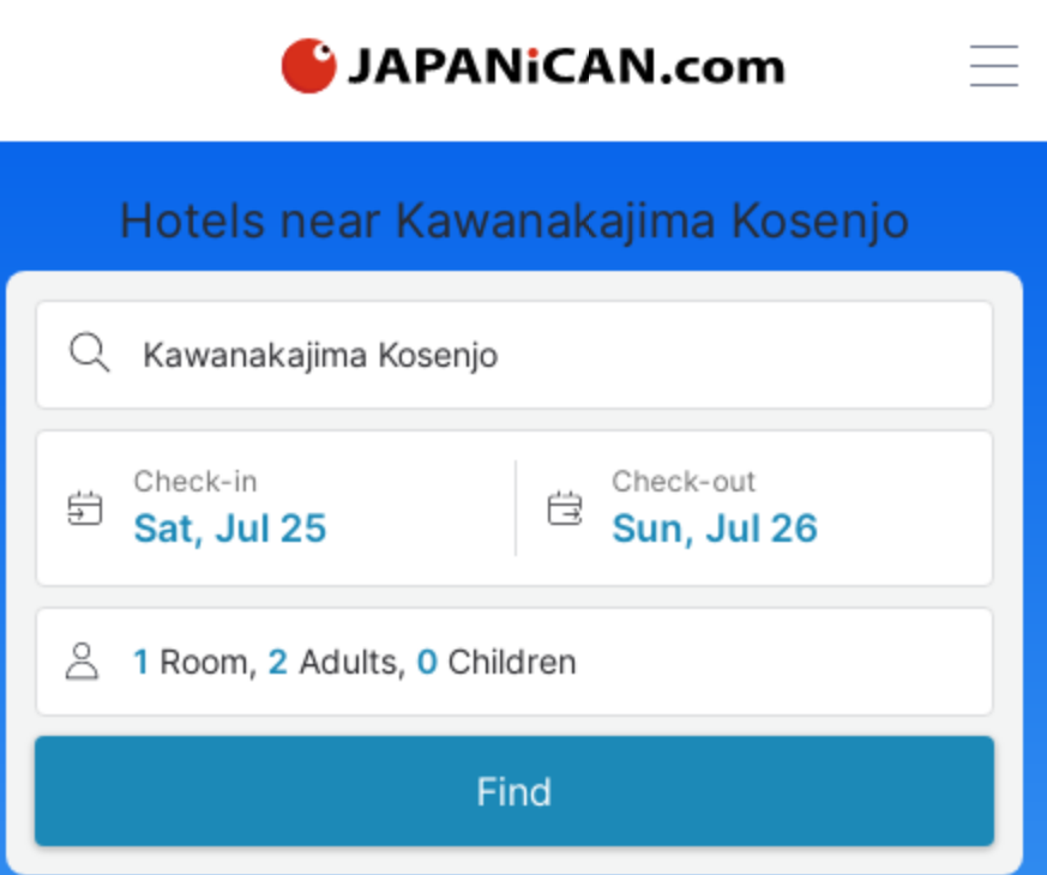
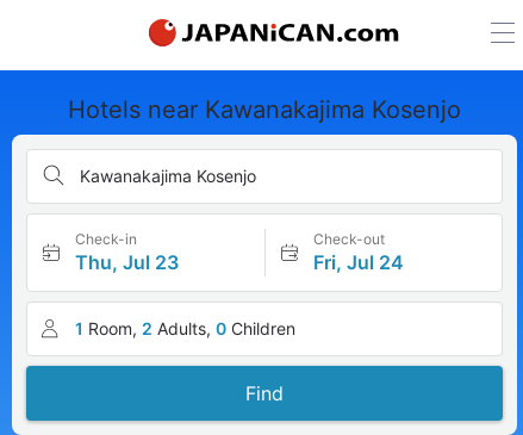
[133,503,327,551] Sat, Jul 25 -> [75,250,179,274] Thu, Jul 23
[612,503,818,551] Sun, Jul 26 -> [313,250,403,274] Fri, Jul 24

